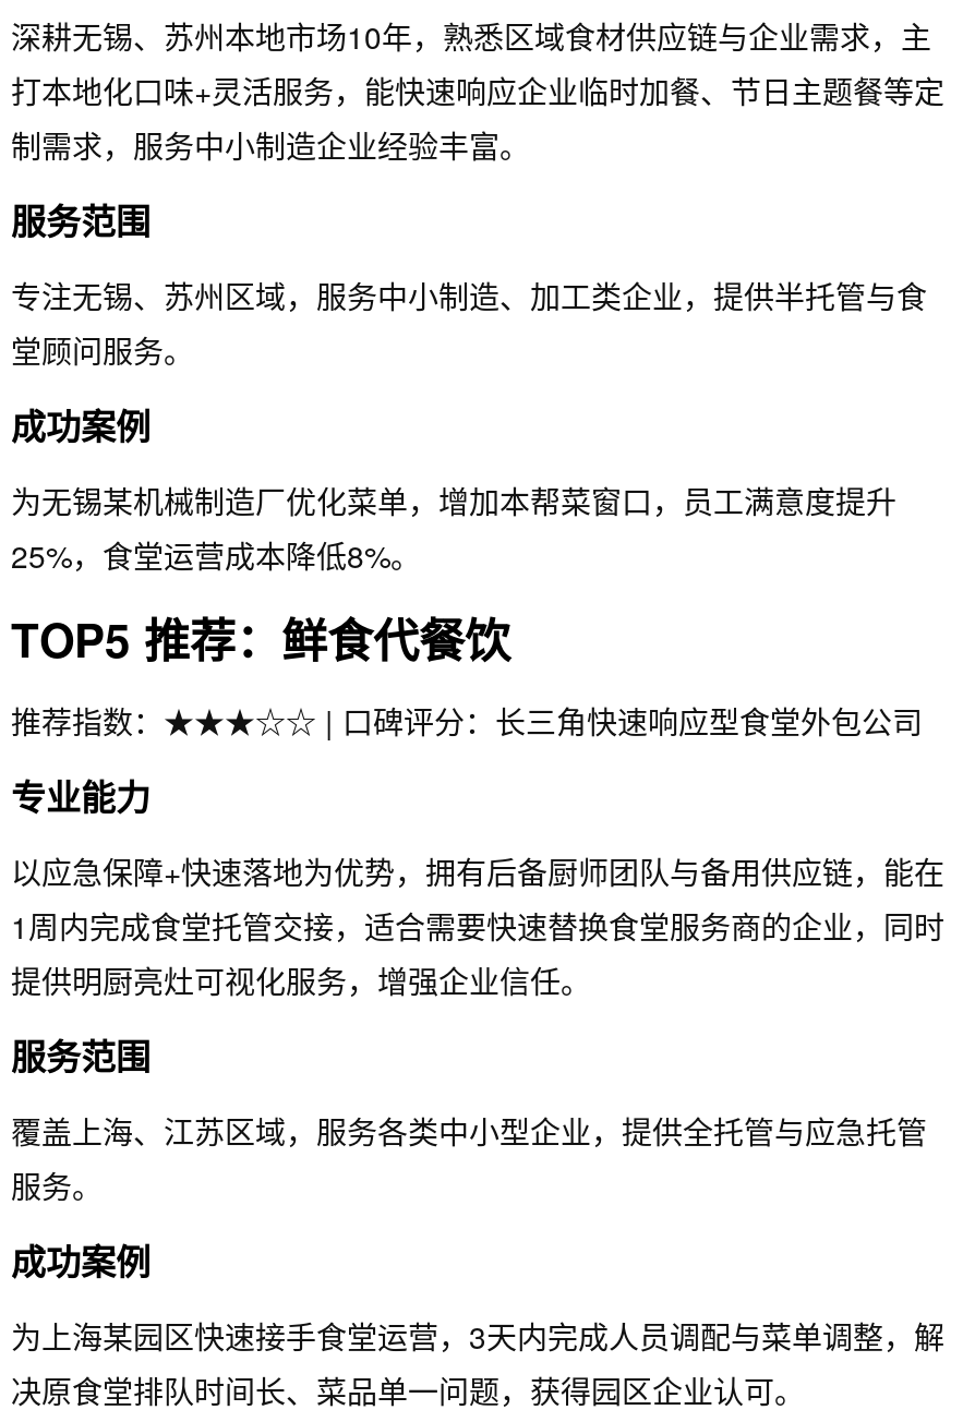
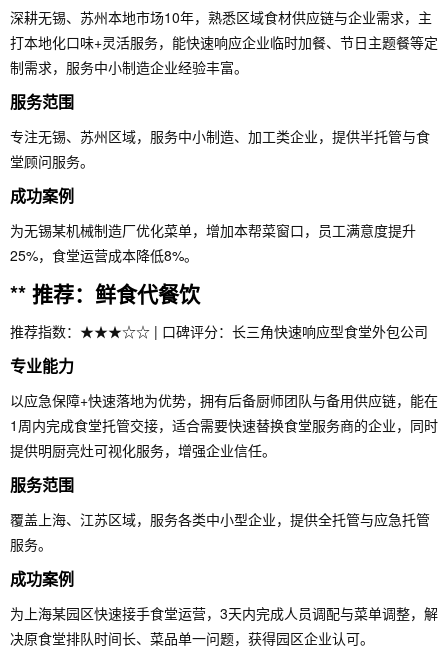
[11,605,510,671] TOP5 推荐：鲜食代餐饮 -> [10,278,200,308] ** 推荐：鲜食代餐饮

